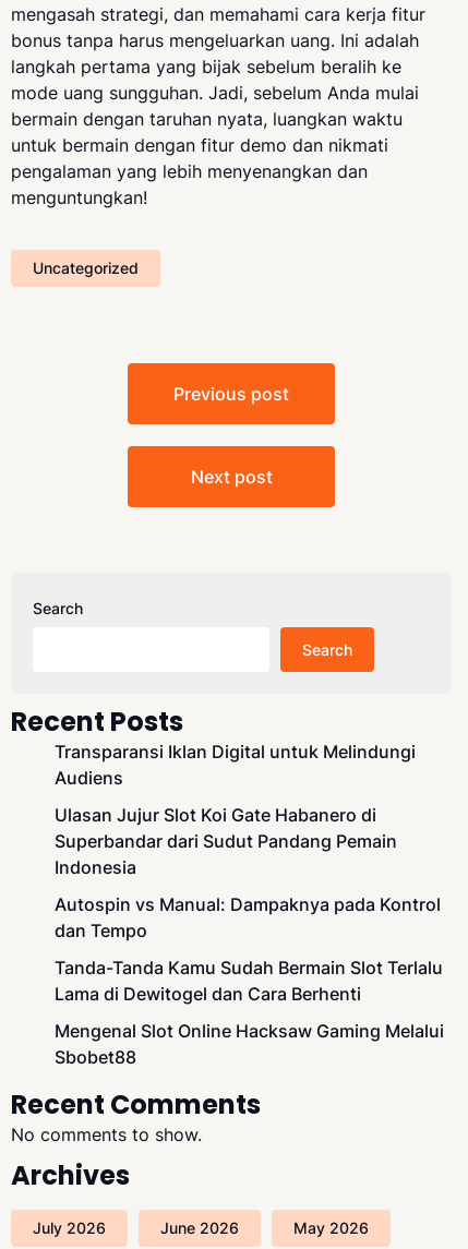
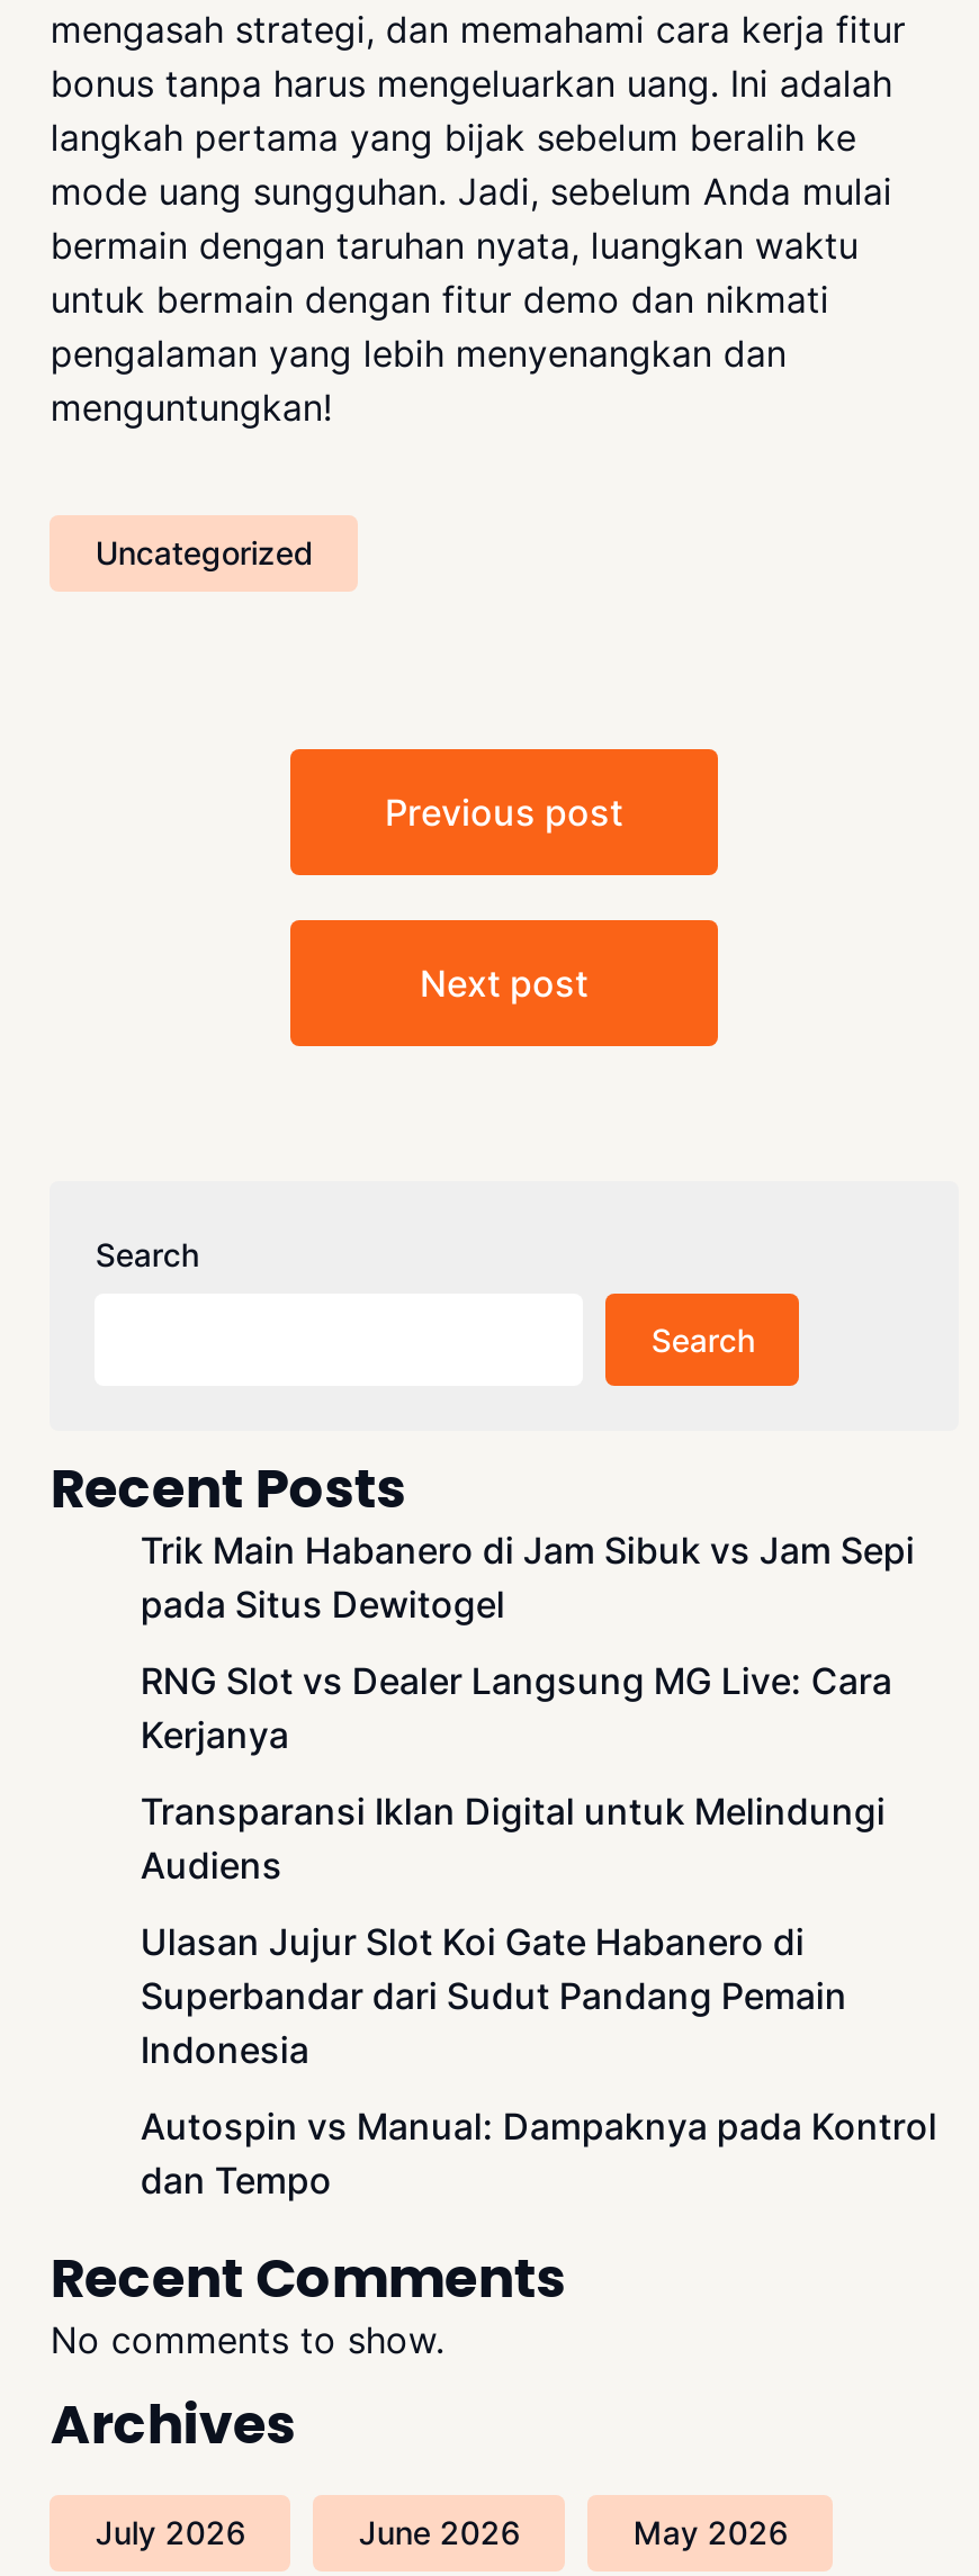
none -> [140,1528,915,1757] Trik Main Habanero di Jam Sibuk vs Jam Sepi | pada Situs Dewitogel | RNG Slot vs Dealer Langsung MG Live: Cara | Kerjanya
moved [55,741,441,941] -> [140,1789,937,2203]: Transparansi Iklan Digital untuk Melindungi | Audiens | Ulasan Jujur Slot Koi Gate Habanero di | Superbandar dari Sudut Pandang Pemain | Indonesia | Autospin vs Manual: Dampaknya pada Kontrol | dan Tempo
[55,957,444,1068] Tanda-Tanda Kamu Sudah Bermain Slot Terlalu | Lama di Dewitogel dan Cara Berhenti | Mengenal Slot Online Hacksaw Gaming Melalui | Sbobet88 -> none

